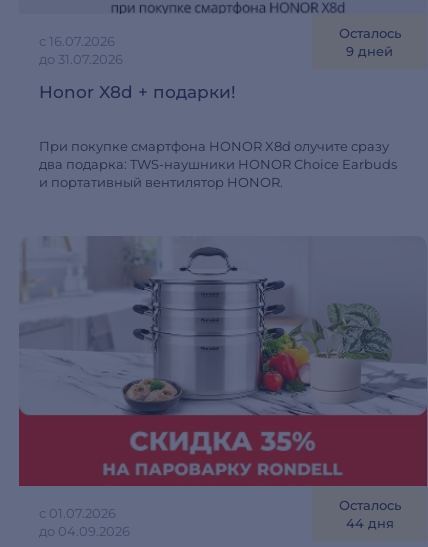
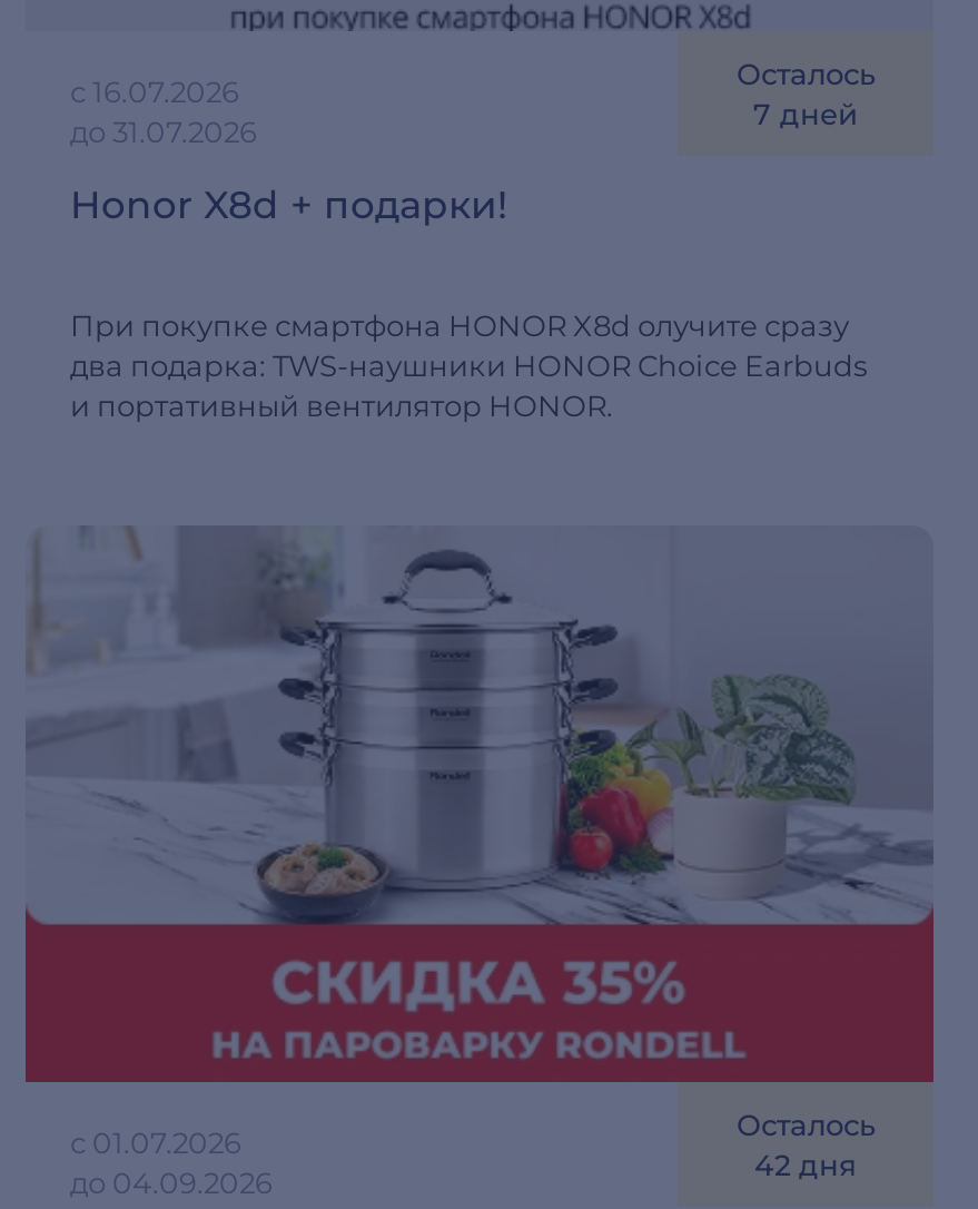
[346,43,393,59] 9 дней -> [753,96,858,132] 7 дней
[345,515,393,531] 44 дня -> [754,1147,857,1183] 42 дня

